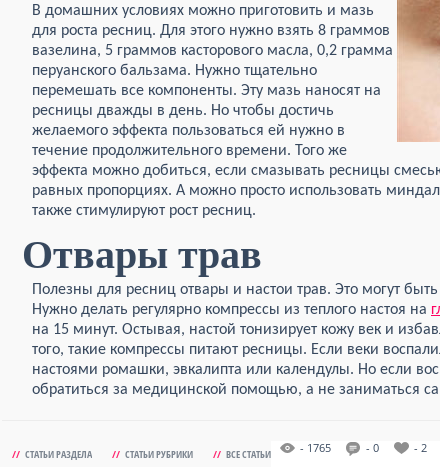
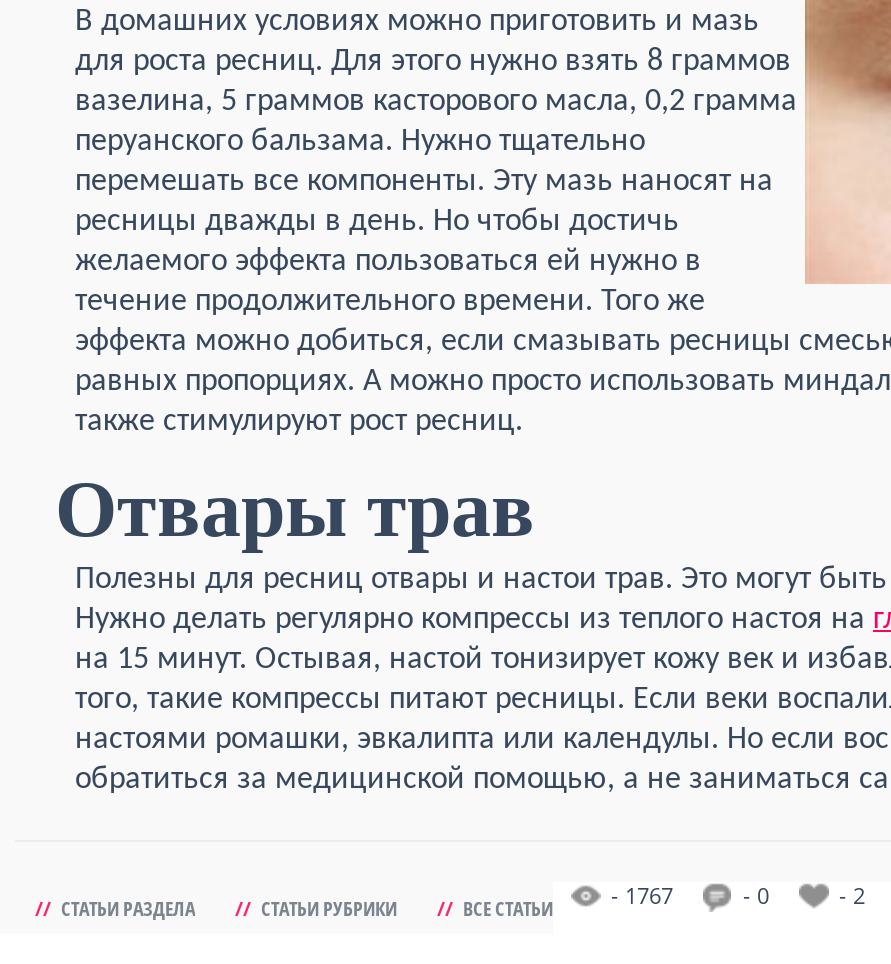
[300,440,331,455] - 1765 -> [611,880,673,910] - 1767

